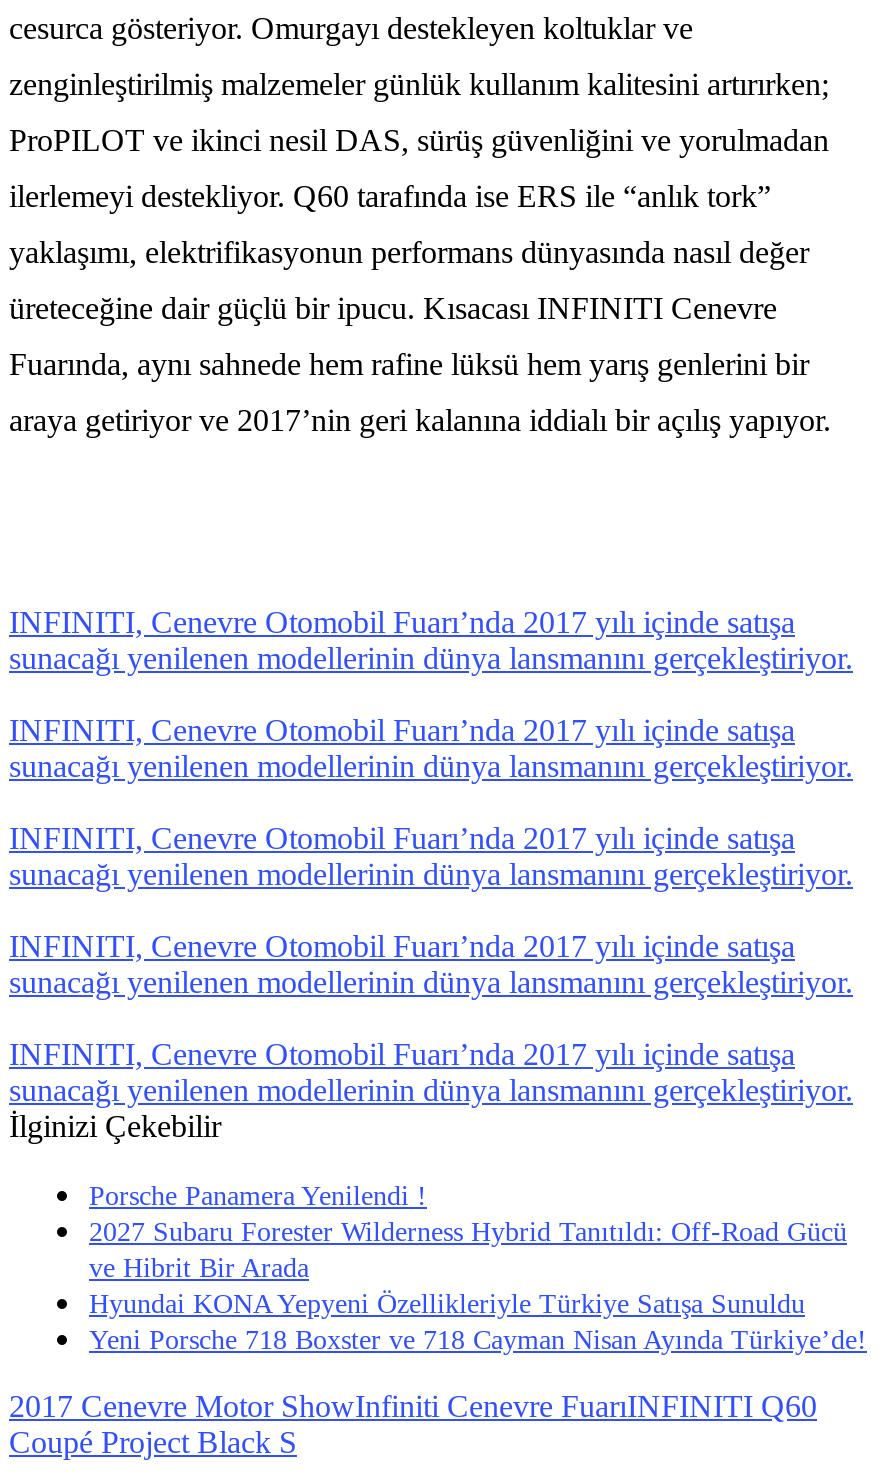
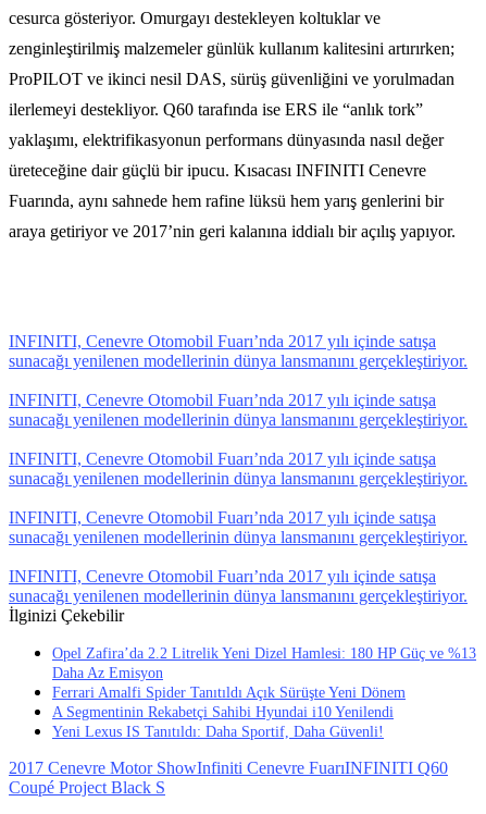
[89,1181,867,1355] Porsche Panamera Yenilendi ! | 2027 Subaru Forester Wilderness Hybrid Tanıtıldı: Off-Road Gücü | ve Hibrit Bir Arada | Hyundai KONA Yepyeni Özellikleriyle Türkiye Satışa Sunuldu | Yeni Porsche 718 Boxster ve 718 Cayman Nisan Ayında Türkiye’de! -> [52,645,476,740] Opel Zafira’da 2.2 Litrelik Yeni Dizel Hamlesi: 180 HP Güç ve %13 | Daha Az Emisyon | Ferrari Amalfi Spider Tanıtıldı Açık Sürüşte Yeni Dönem | A Segmentinin Rekabetçi Sahibi Hyundai i10 Yenilendi | Yeni Lexus IS Tanıtıldı: Daha Sportif, Daha Güvenli!

